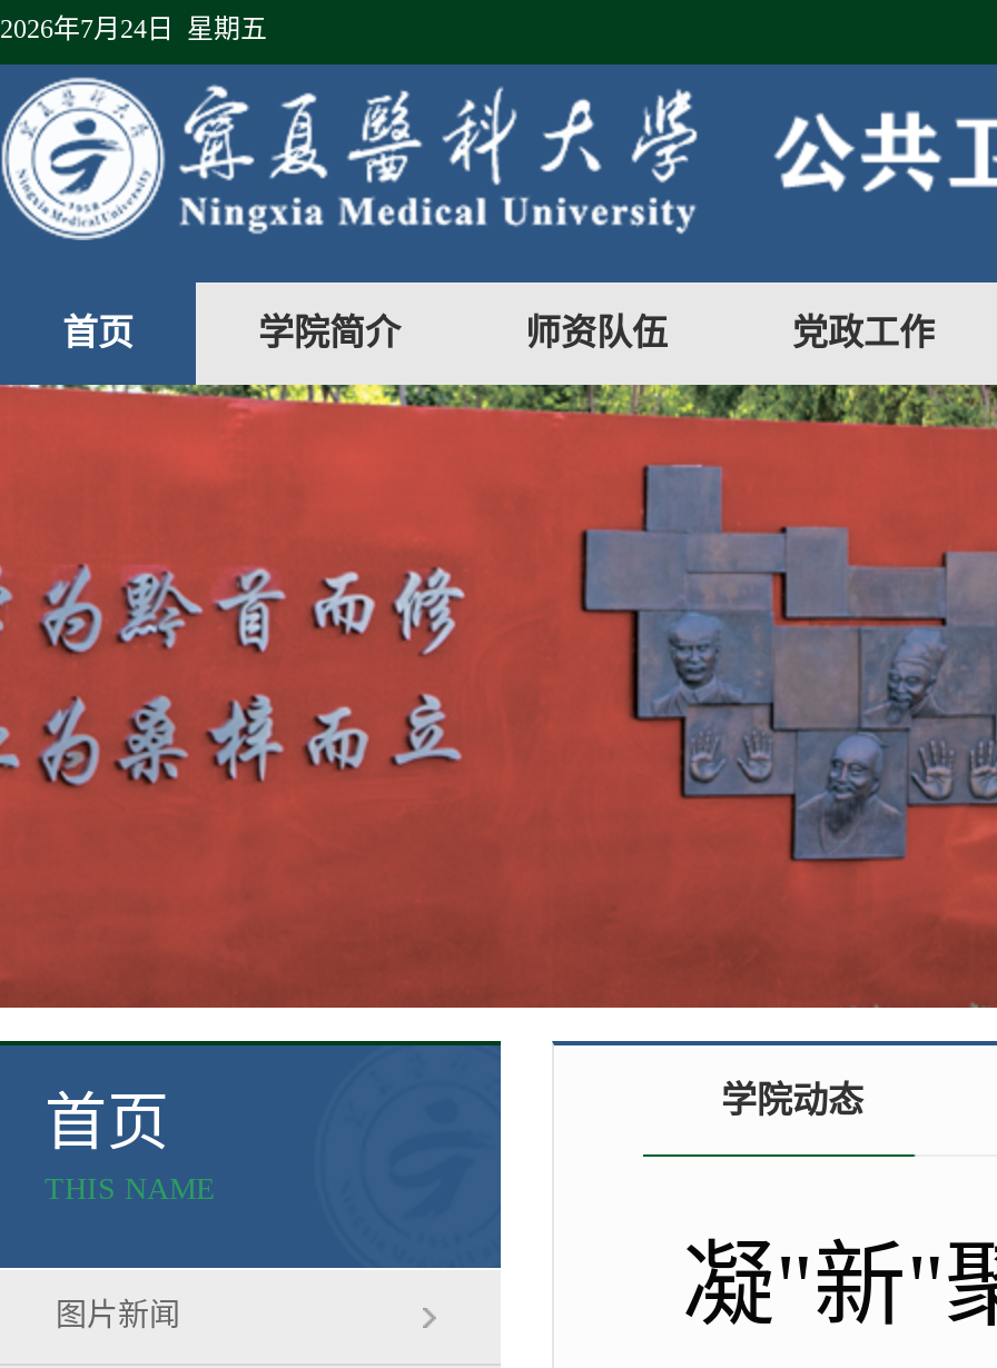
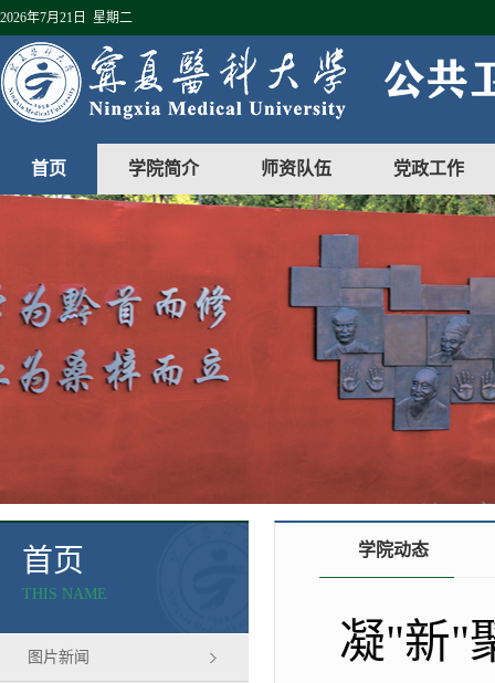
[0,13,267,44] 2026年7月24日 星期五 -> [0,10,133,25] 2026年7月21日 星期二

